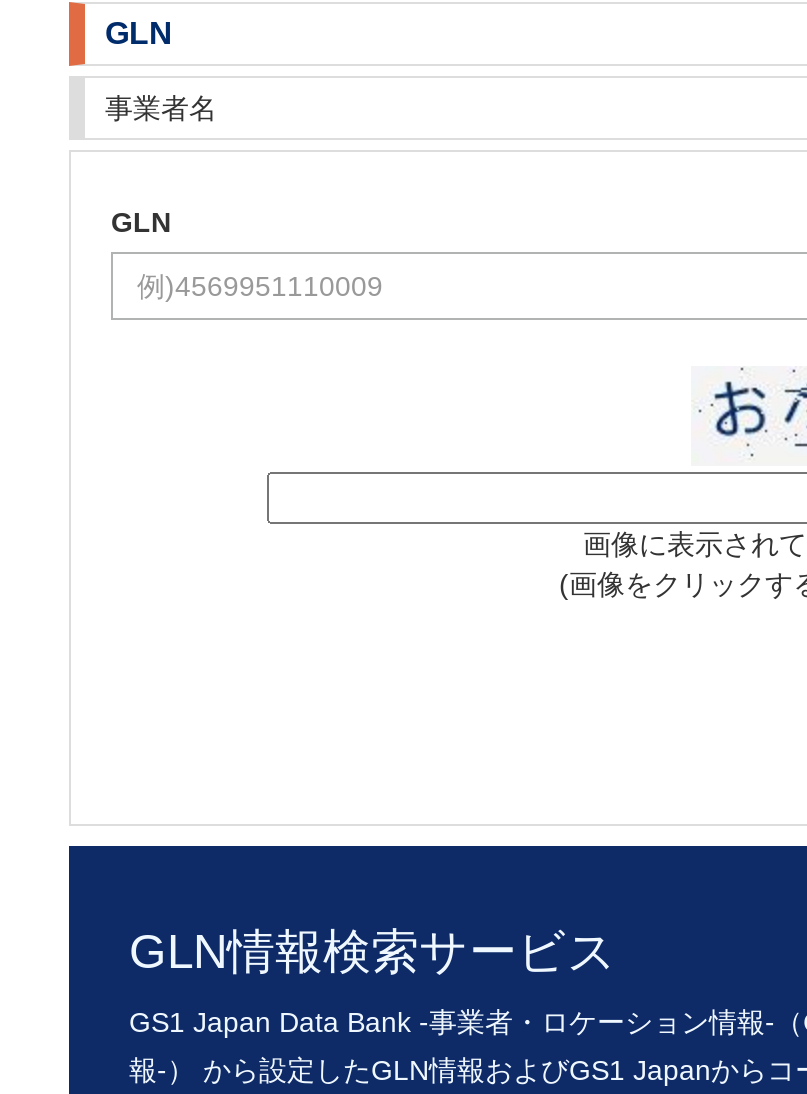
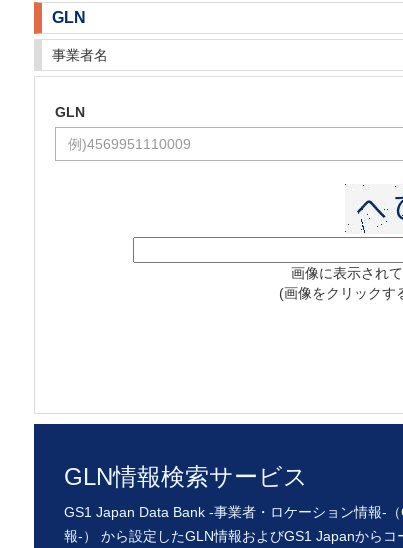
[699,380,801,462] [image] -> [357,185,400,234] [image]

